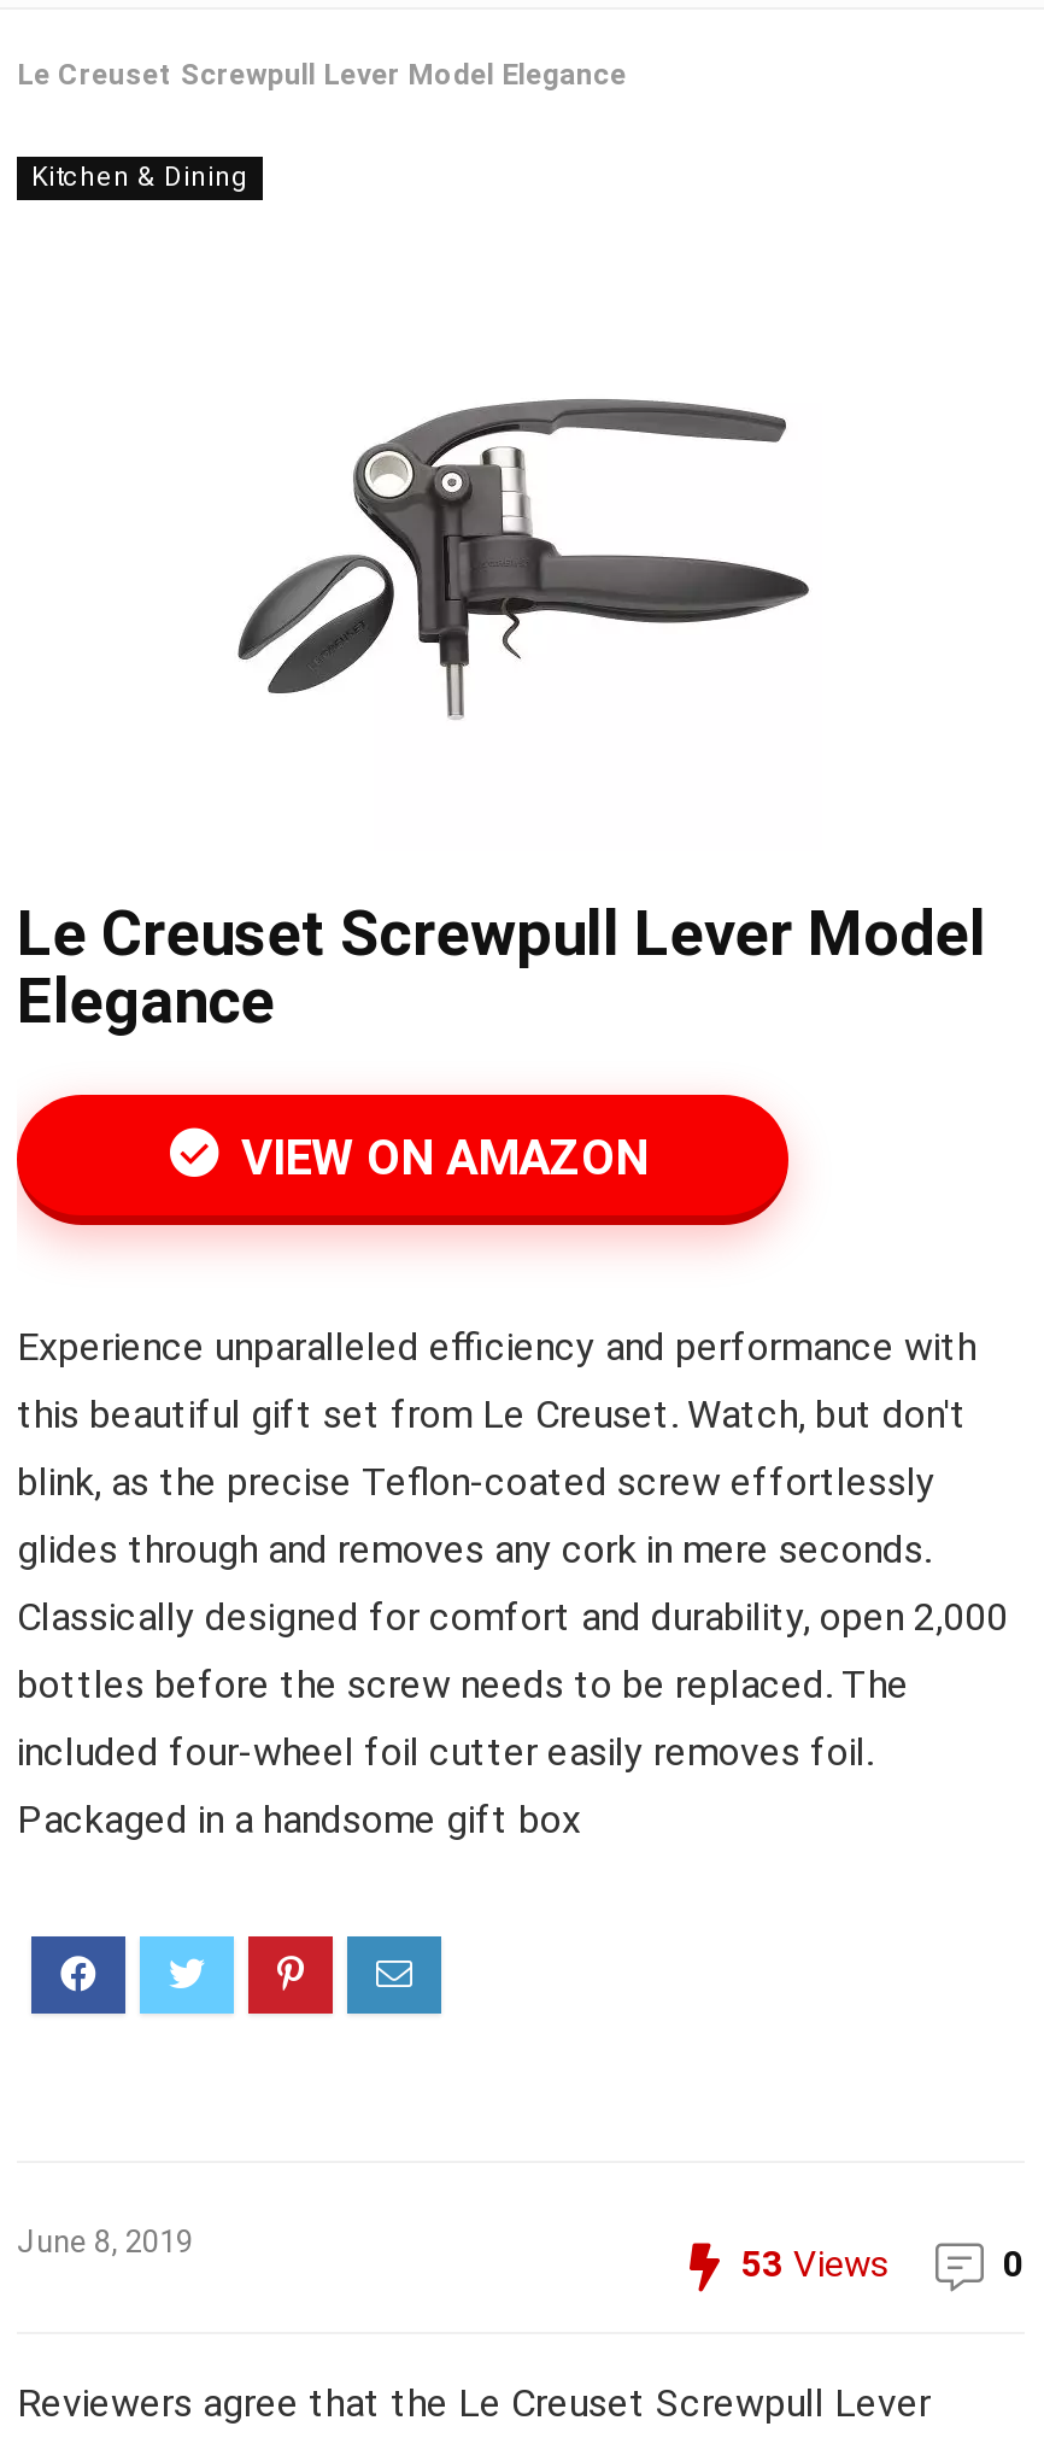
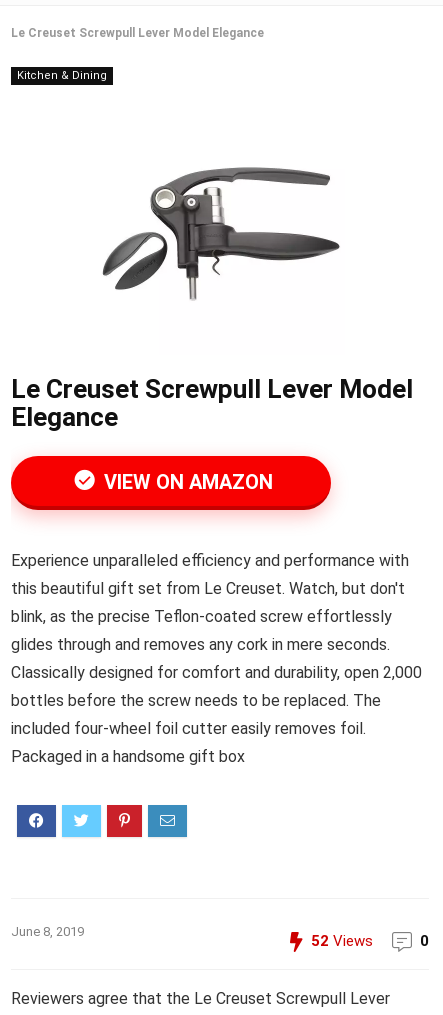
[740,2243,890,2286] 53 Views -> [311,932,373,950] 52 Views

